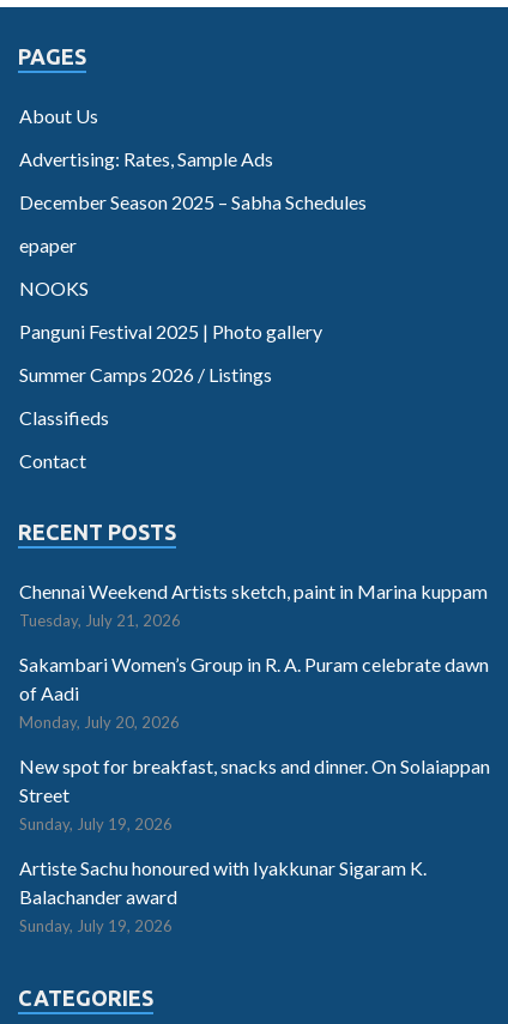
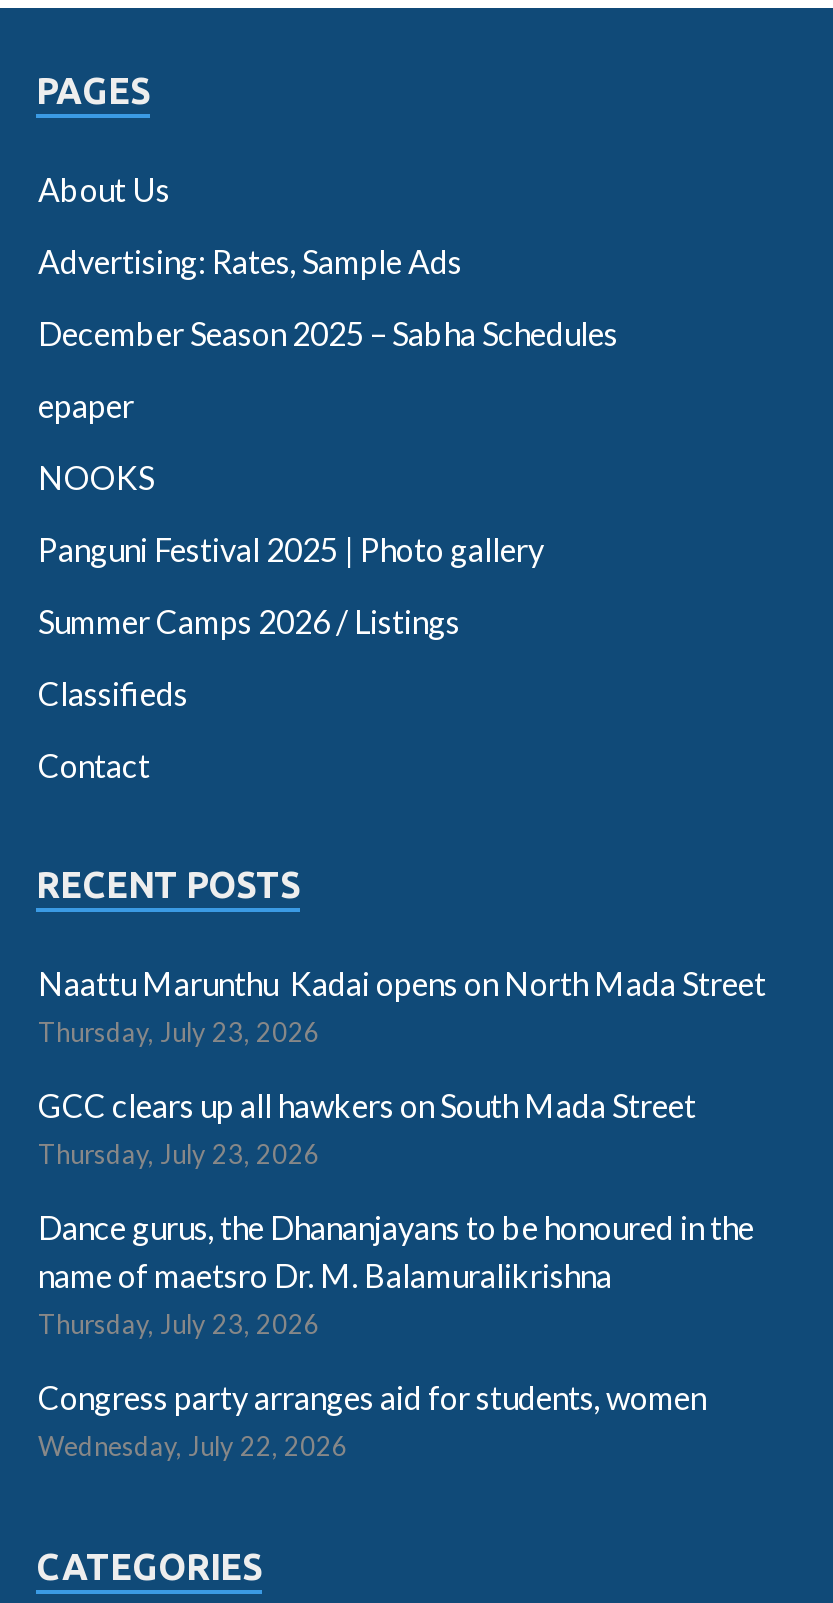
[19,579,488,629] Chennai Weekend Artists sketch, paint in Marina kuppam | Tuesday, July 21, 2026 -> [38,963,766,1047] Naattu Marunthu Kadai opens on North Mada Street | Thursday, July 23, 2026
[19,652,489,731] Sakambari Women’s Group in R. A. Puram celebrate dawn | of Aadi | Monday, July 20, 2026 -> [38,1085,696,1169] GCC clears up all hawkers on South Mada Street | Thursday, July 23, 2026
[19,754,490,833] New spot for breakfast, snacks and dinner. On Solaiappan | Street | Sunday, July 19, 2026 -> [38,1207,754,1339] Dance gurus, the Dhananjayans to be honoured in the | name of maetsro Dr. M. Balamuralikrishna | Thursday, July 23, 2026
[19,856,427,935] Artiste Sachu honoured with Iyakkunar Sigaram K. | Balachander award | Sunday, July 19, 2026 -> [38,1377,706,1461] Congress party arranges aid for students, women | Wednesday, July 22, 2026

